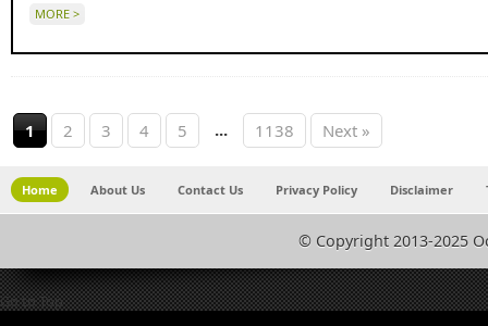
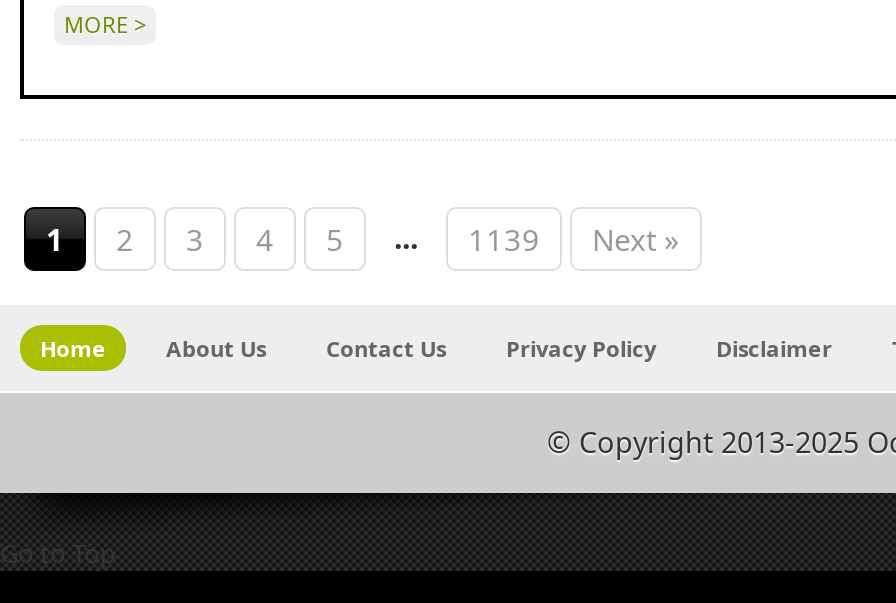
[255,120,294,141] 1138 -> [468,219,540,259] 1139

